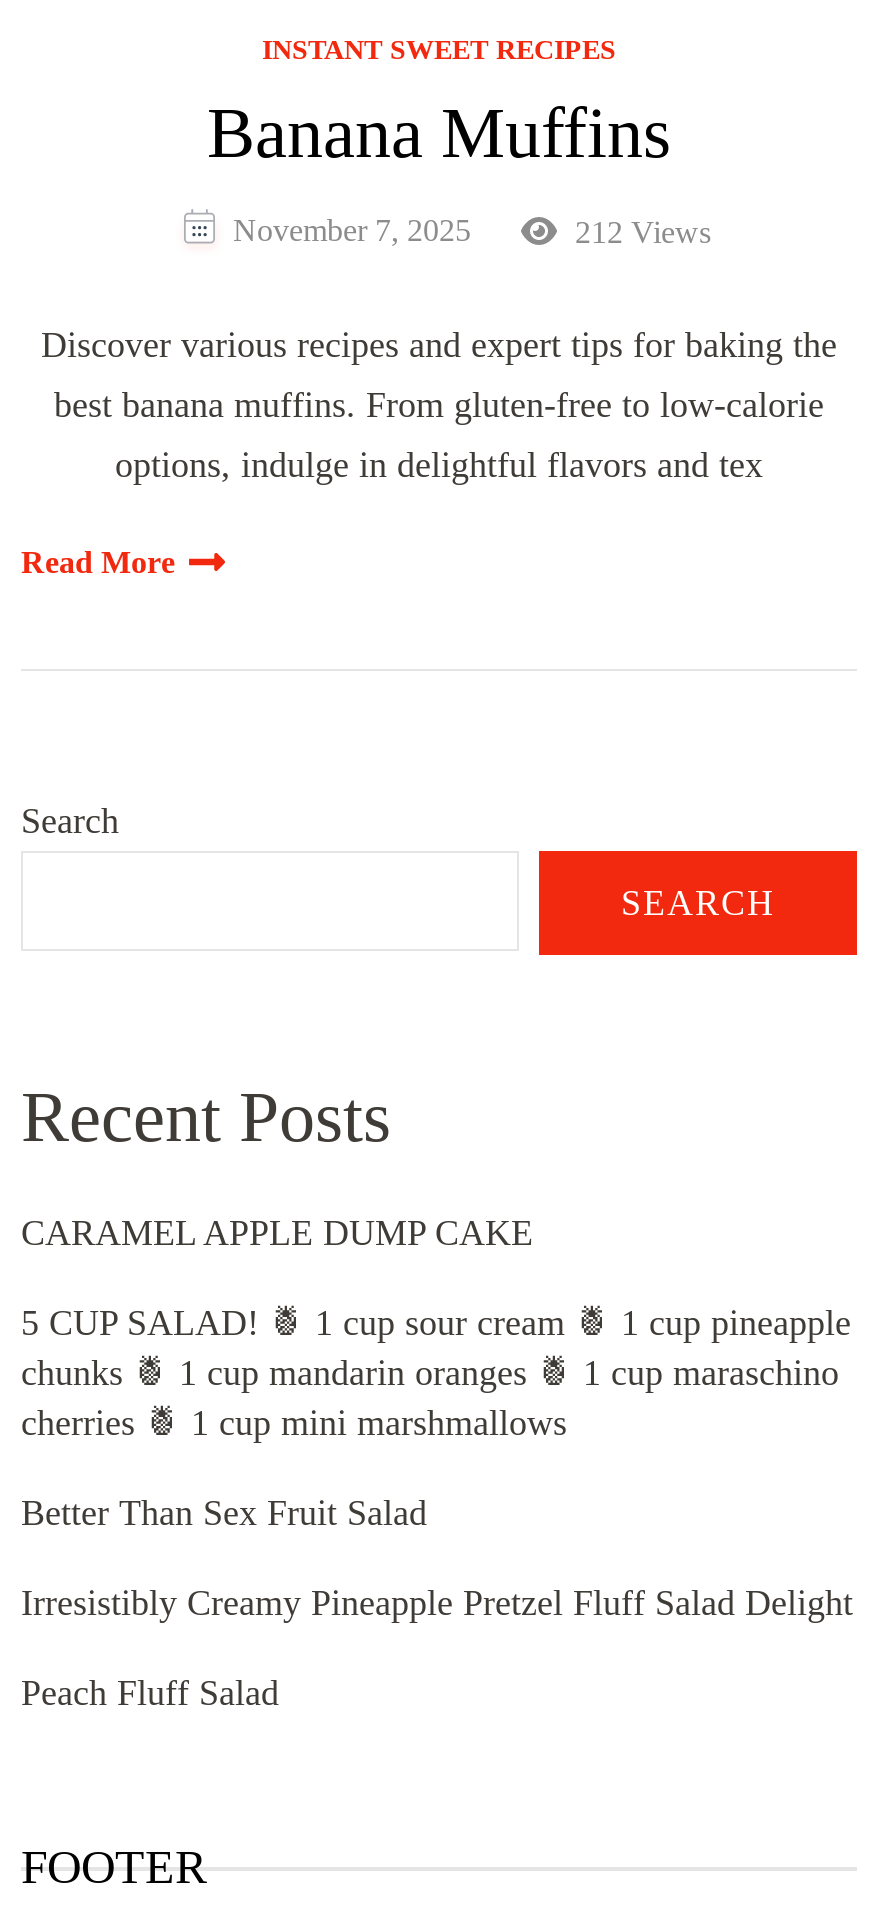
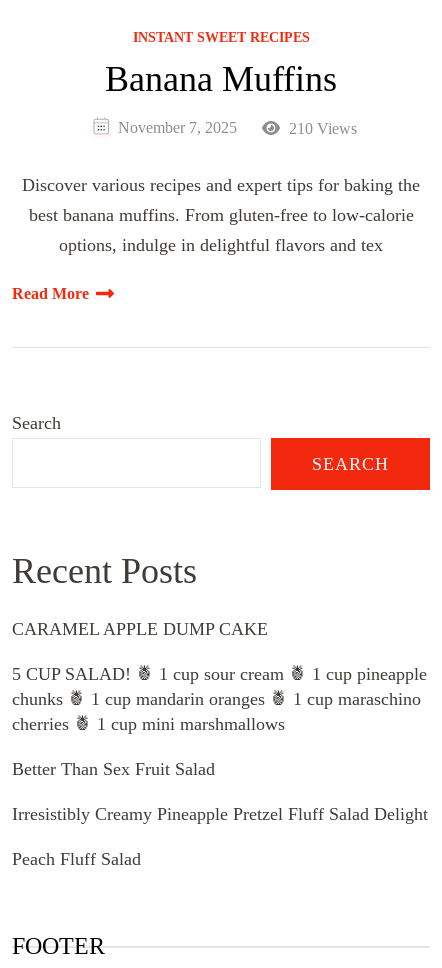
[567,215,711,249] 212 Views -> [285,120,357,137] 210 Views

